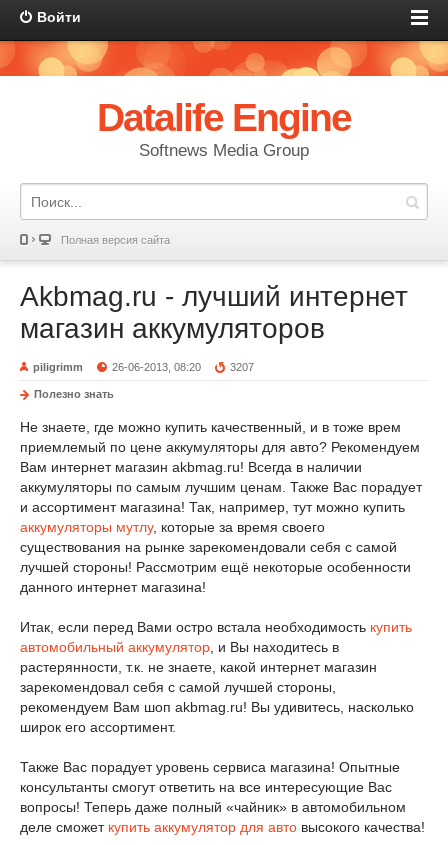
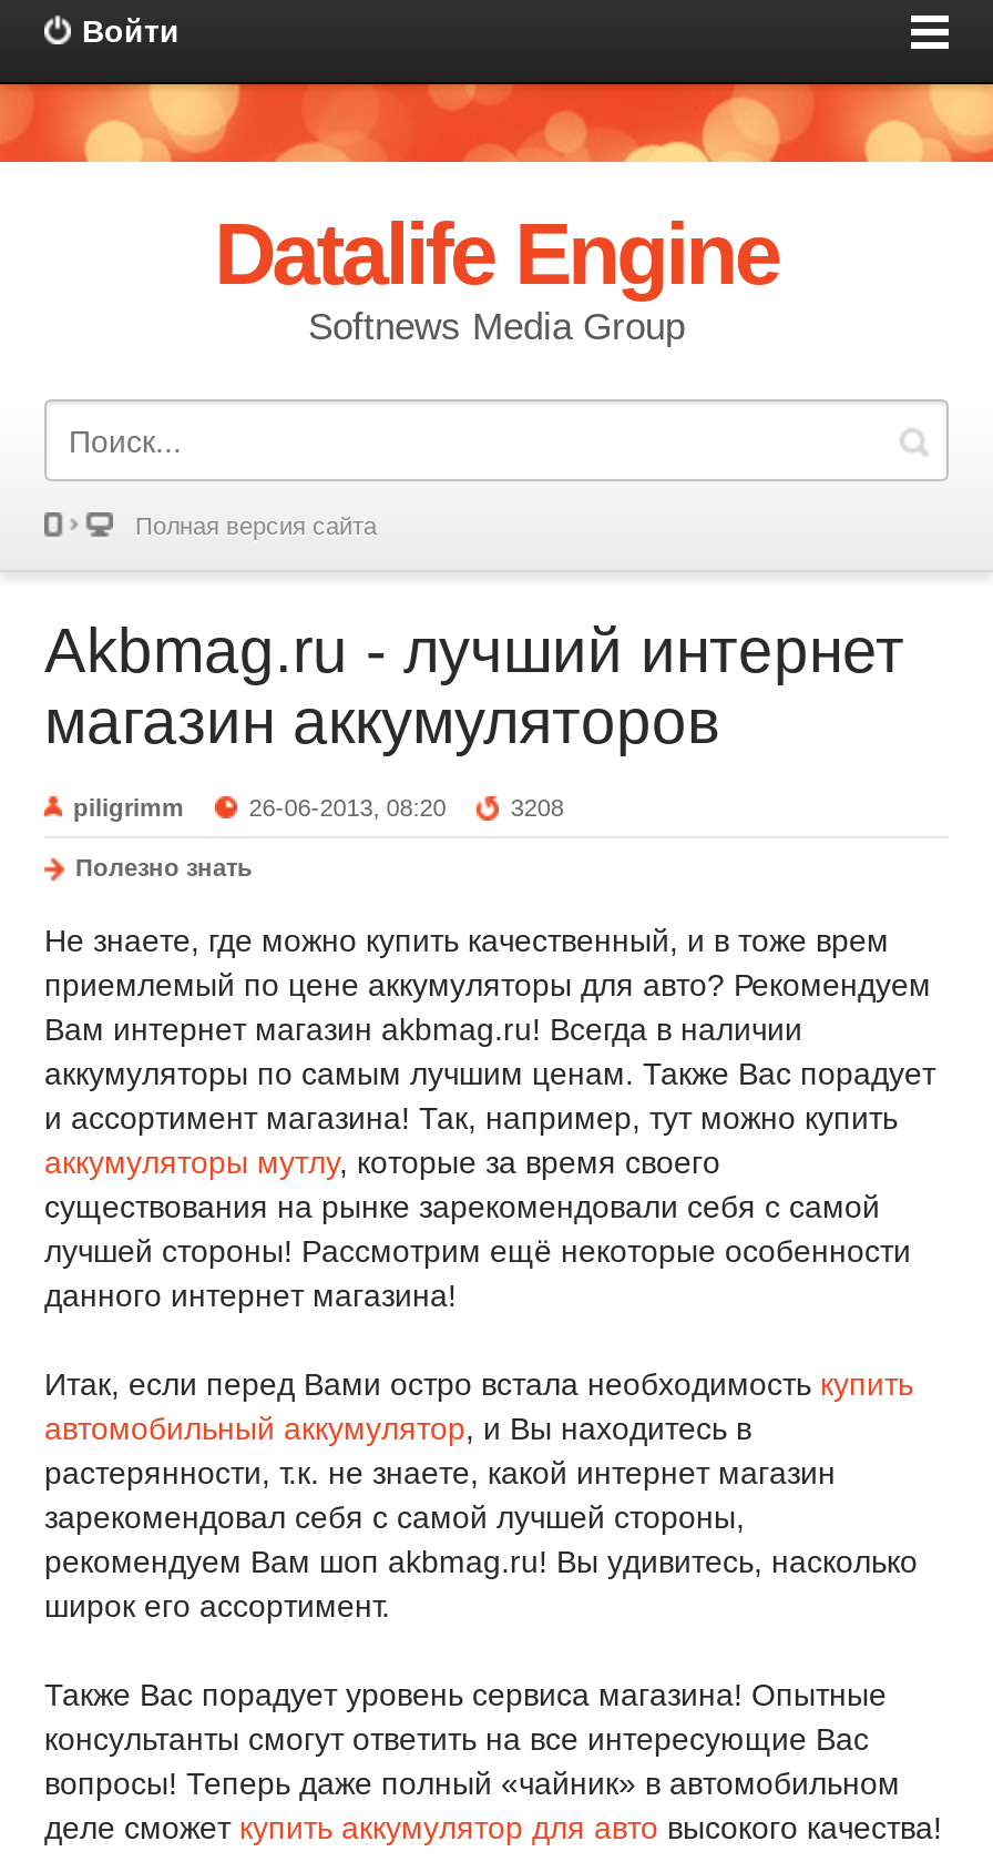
[230,361,254,373] 3207 -> [511,794,564,821] 3208

